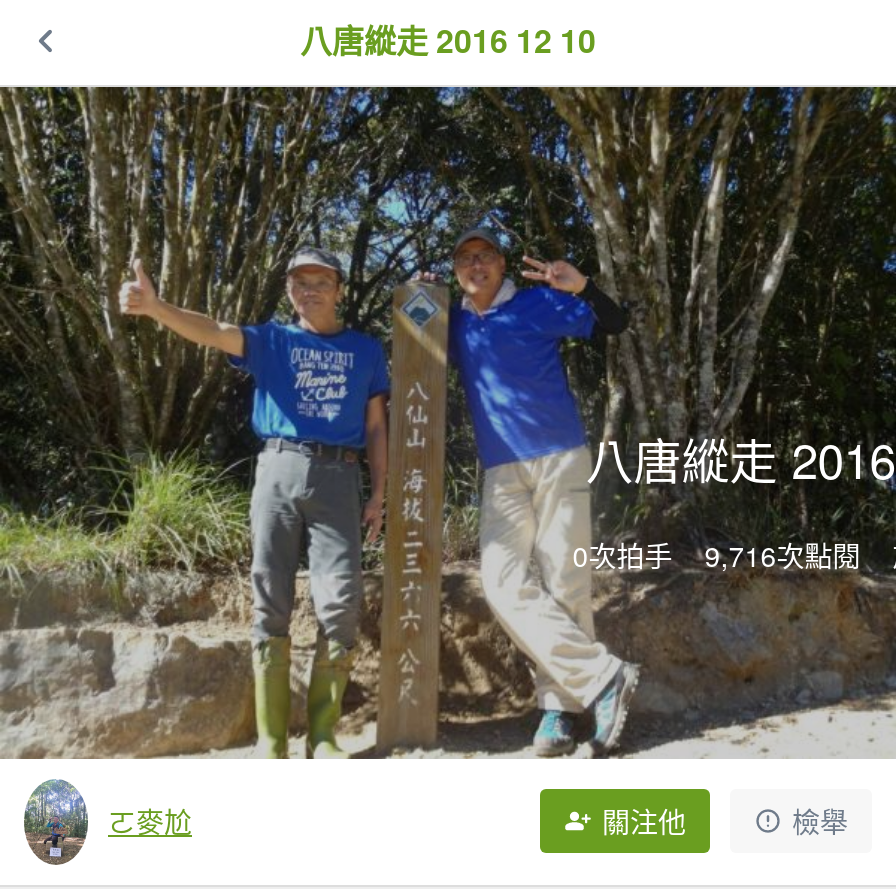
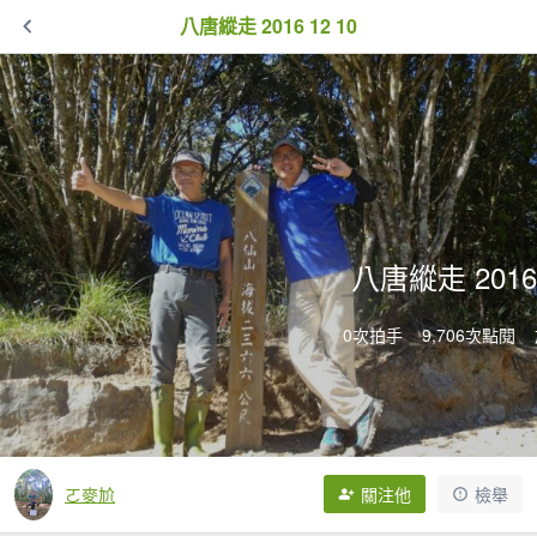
[704,535,860,575] 9,716次點閱 -> [422,323,516,347] 9,706次點閱

